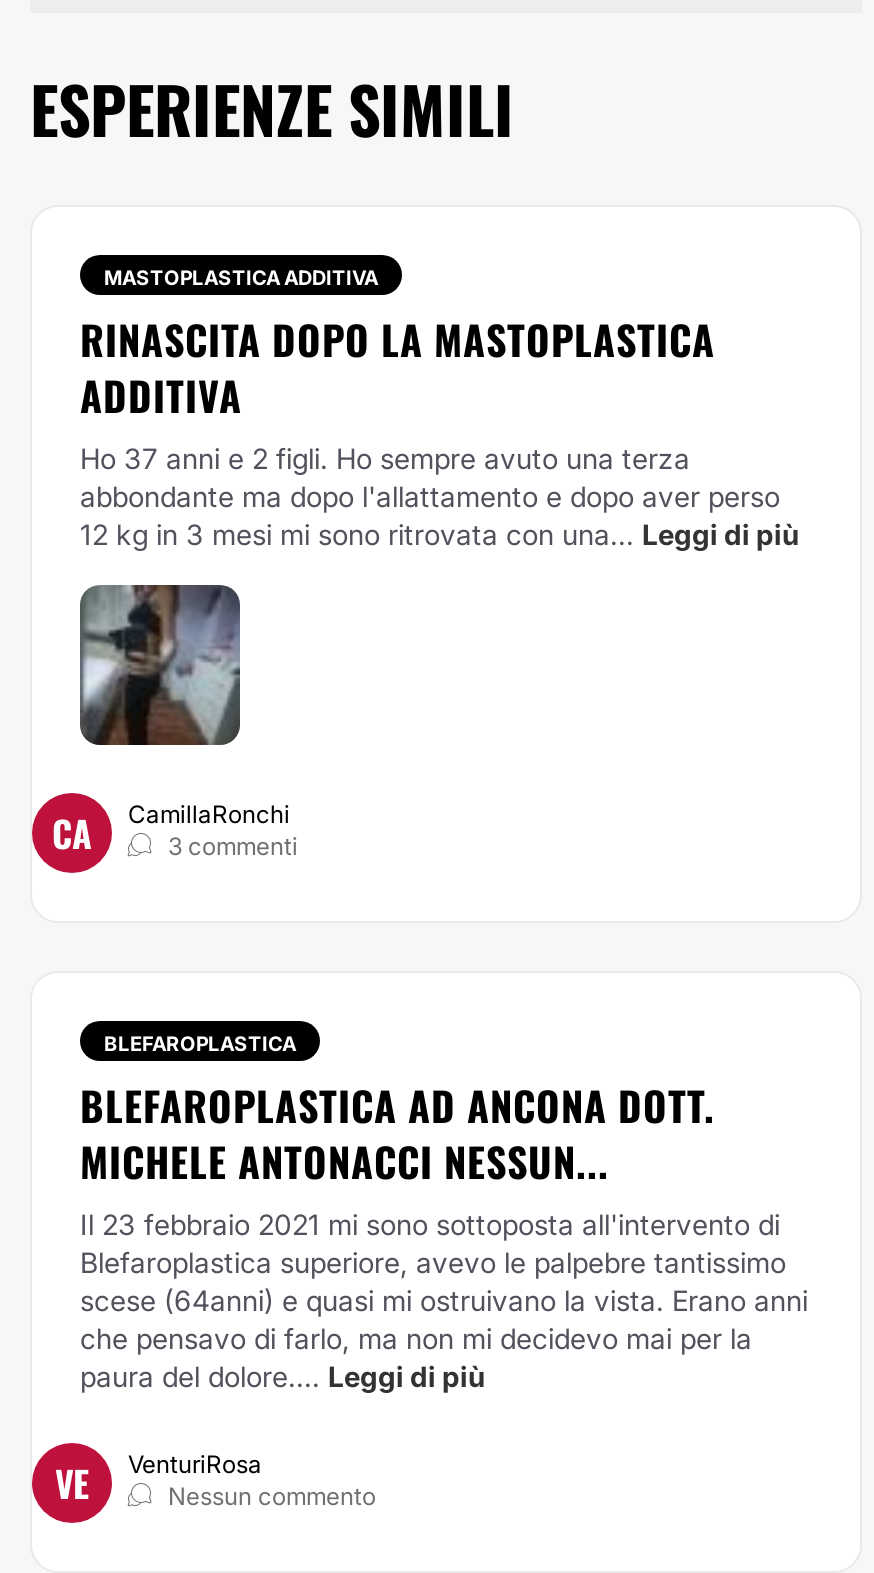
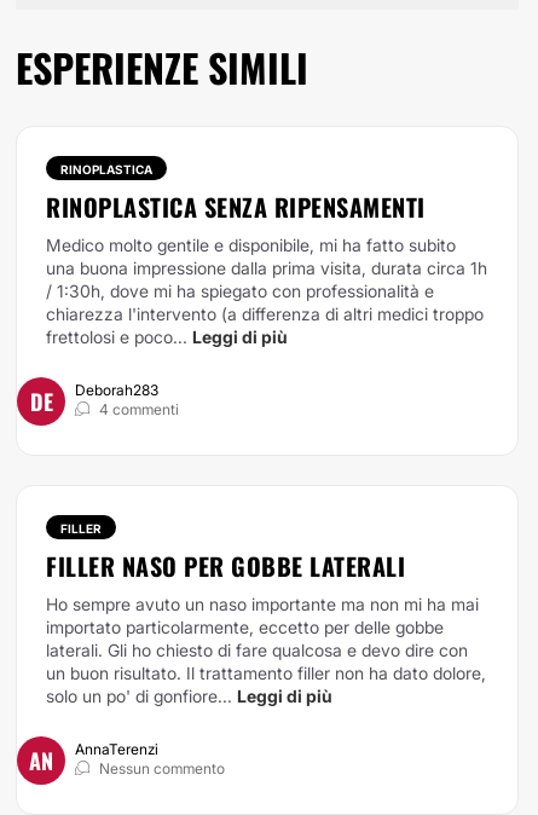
[80,265,800,551] MASTOPLASTICA ADDITIVA | RINASCITA DOPO LA MASTOPLASTICA | ADDITIVA | Ho 37 anni e 2 figli. Ho sempre avuto una terza | abbondante ma dopo l'allattamento e dopo aver perso | 12 kg in 3 mesi mi sono ritrovata con una... Leggi di più -> [46,162,487,347] RINOPLASTICA | RINOPLASTICA SENZA RIPENSAMENTI | Medico molto gentile e disponibile, mi ha fatto subito | una buona impressione dalla prima visita, durata circa 1h | / 1:30h, dove mi ha spiegato con professionalità e | chiarezza l'intervento (a differenza di altri medici troppo | frettolosi e poco... Leggi di più
[52,799,298,861] CA | CamillaRonchi | 3 commenti -> [30,381,179,418] DE | Deborah283 | 4 commenti
[80,1031,808,1393] BLEFAROPLASTICA | BLEFAROPLASTICA AD ANCONA DOTT. | MICHELE ANTONACCI NESSUN... | Il 23 febbraio 2021 mi sono sottoposta all'intervento di | Blefaroplastica superiore, avevo le palpebre tantissimo | scese (64anni) e quasi mi ostruivano la vista. Erano anni | che pensavo di farlo, ma non mi decidevo mai per la | paura del dolore.... Leggi di più -> [46,521,486,706] FILLER | FILLER NASO PER GOBBE LATERALI | Ho sempre avuto un naso importante ma non mi ha mai | importato particolarmente, eccetto per delle gobbe | laterali. Gli ho chiesto di fare qualcosa e devo dire con | un buon risultato. Il trattamento filler non ha dato dolore, | solo un po' di gonfiore... Leggi di più
[55,1449,262,1508] VE | VenturiRosa -> [29,740,158,776] AN | AnnaTerenzi

